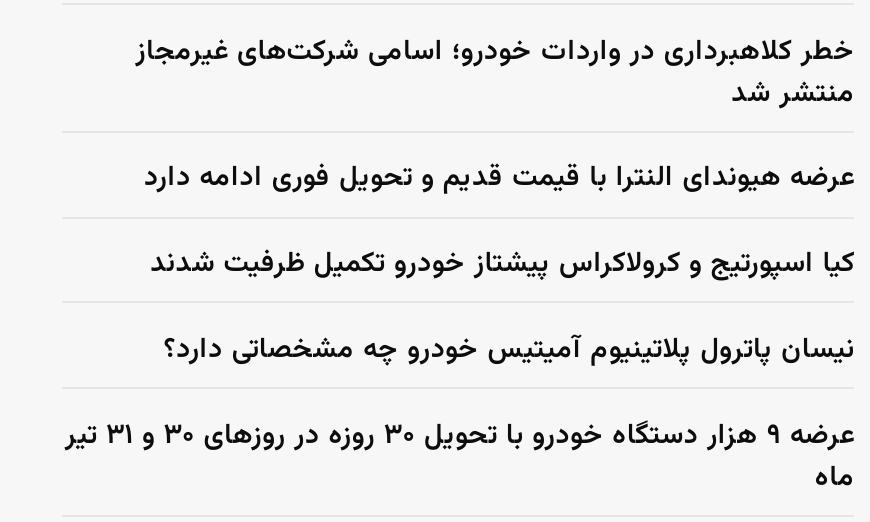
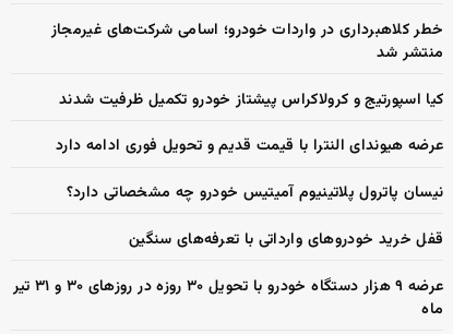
moved [144,156,855,194] -> [56,133,444,154]: عرضه هیوندای النترا با قیمت قدیم و تحویل فوری ادامه دارد
moved [150,242,855,280] -> [59,87,444,108]: کیا اسپورتیج و کرولاکراس پیشتاز خودرو تکمیل ظرفیت شدند
none -> [129,227,444,248] قفل خرید خودروهای وارداتی با تعرفه‌های سنگین

